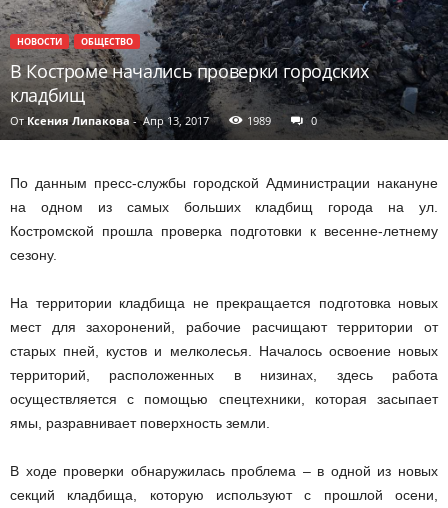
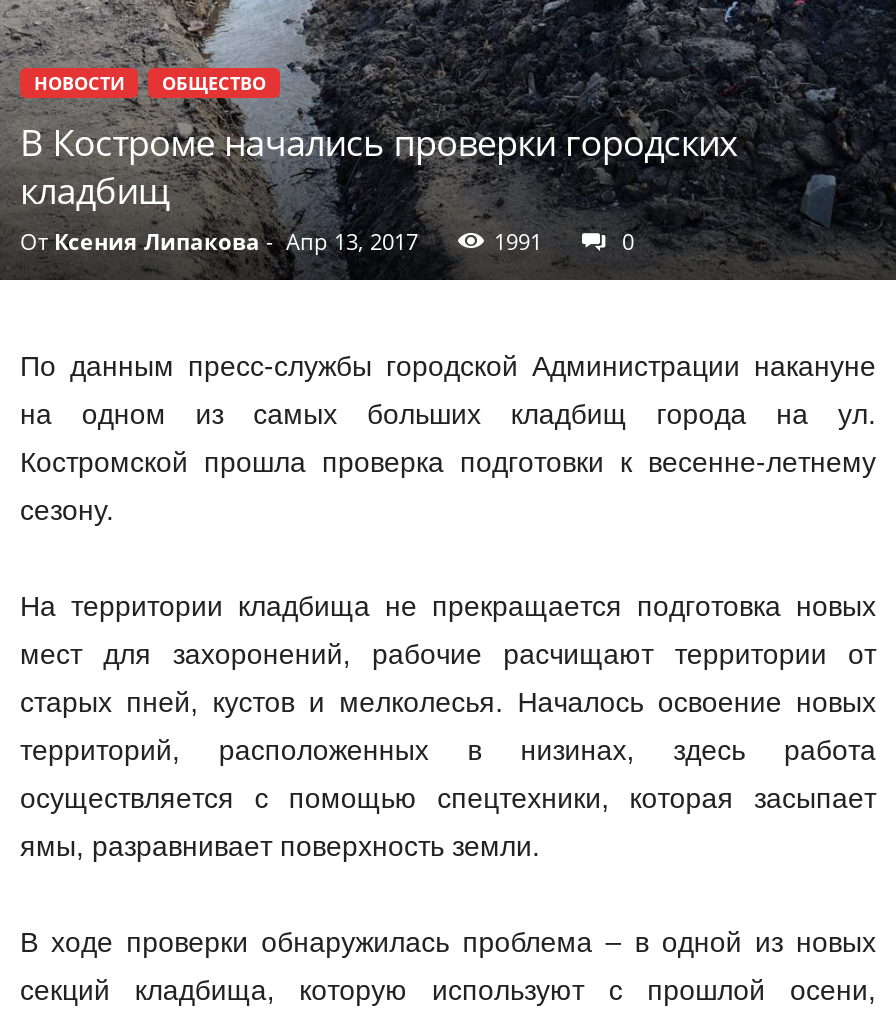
[247,113,271,128] 1989 -> [494,227,542,257] 1991

